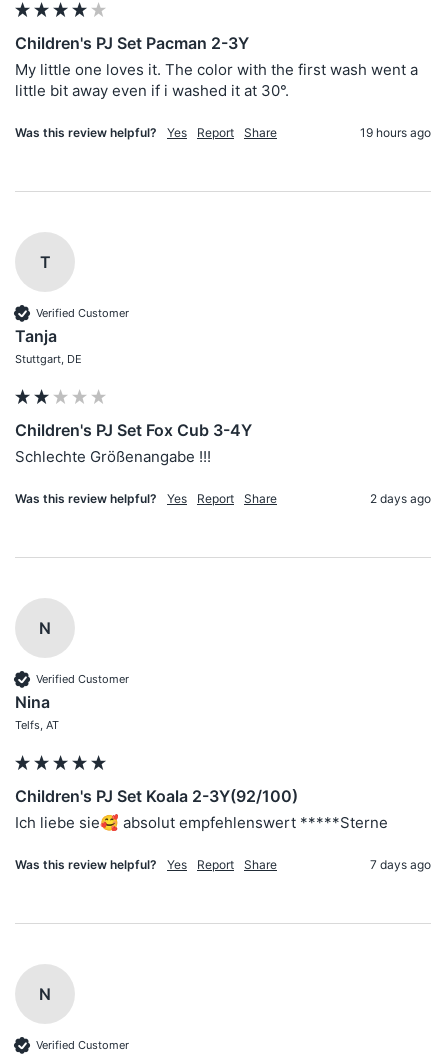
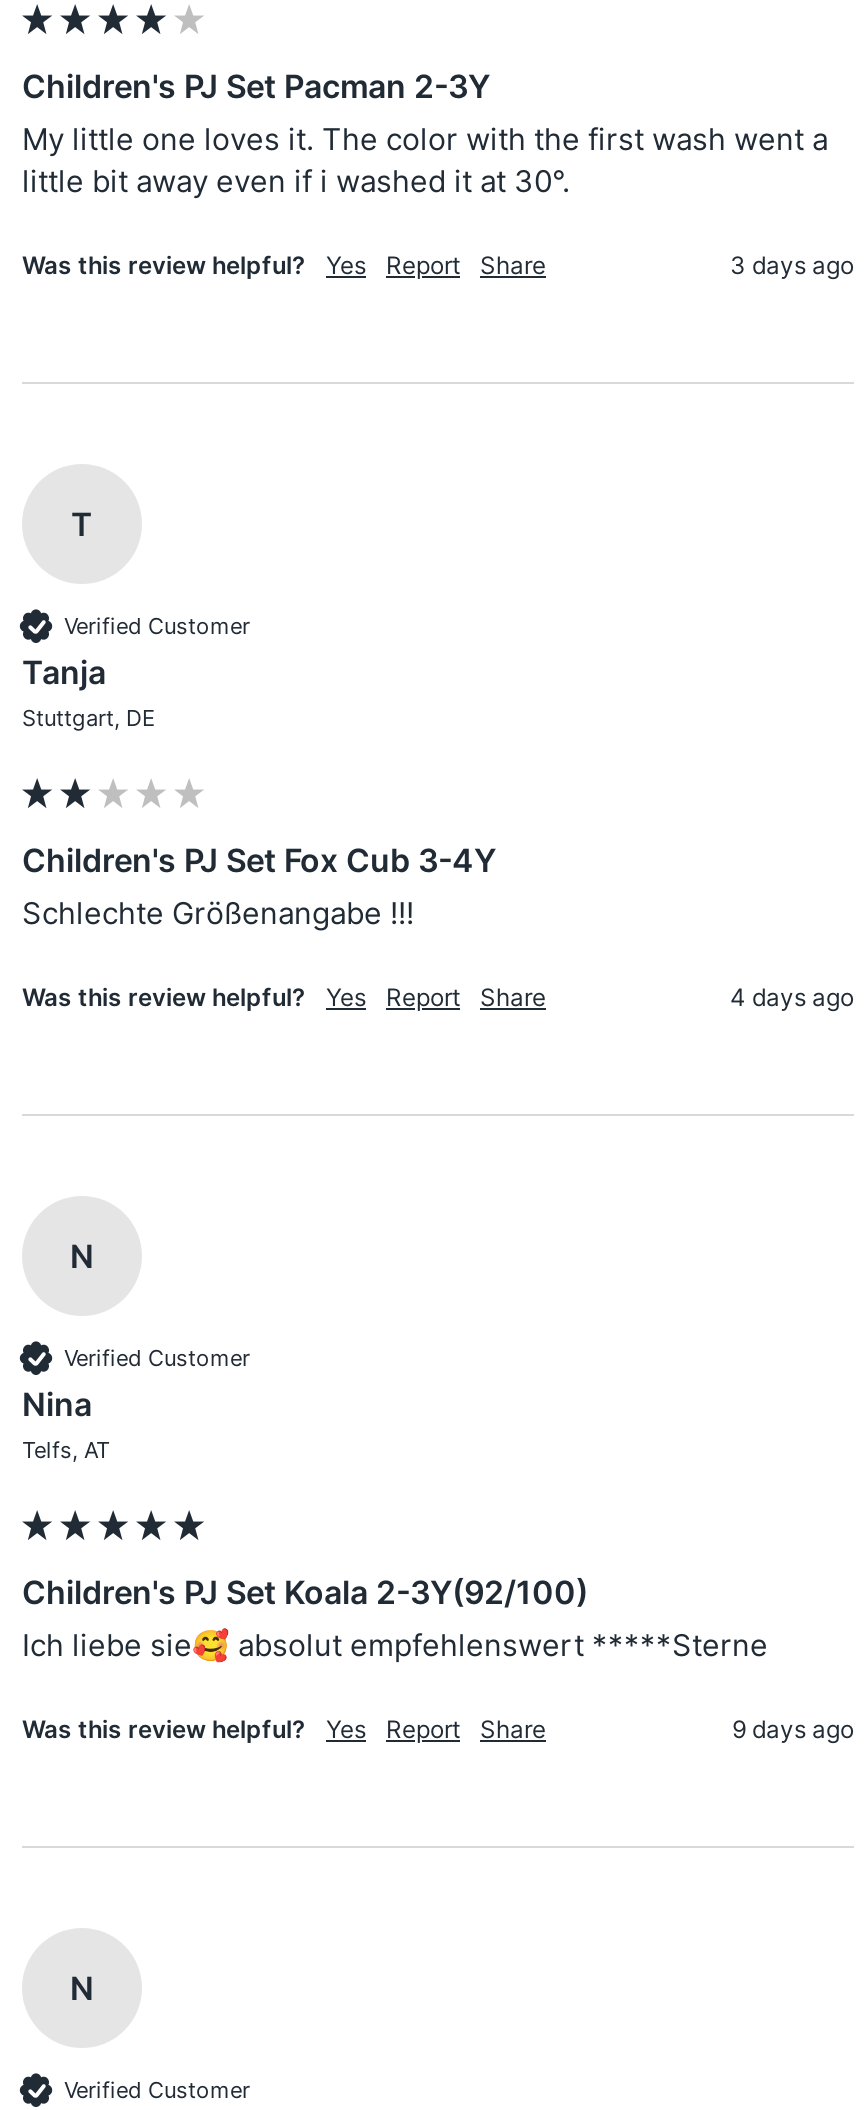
[360,125,431,140] 19 hours ago -> [730,250,854,280] 3 days ago
[370,491,431,506] 2 days ago -> [730,982,854,1012] 4 days ago
[370,857,431,872] 7 days ago -> [732,1714,854,1744] 9 days ago

